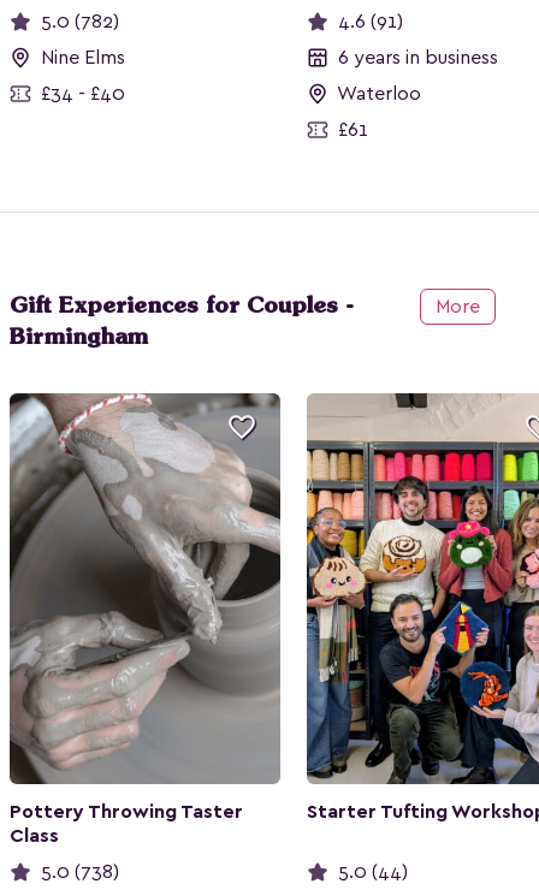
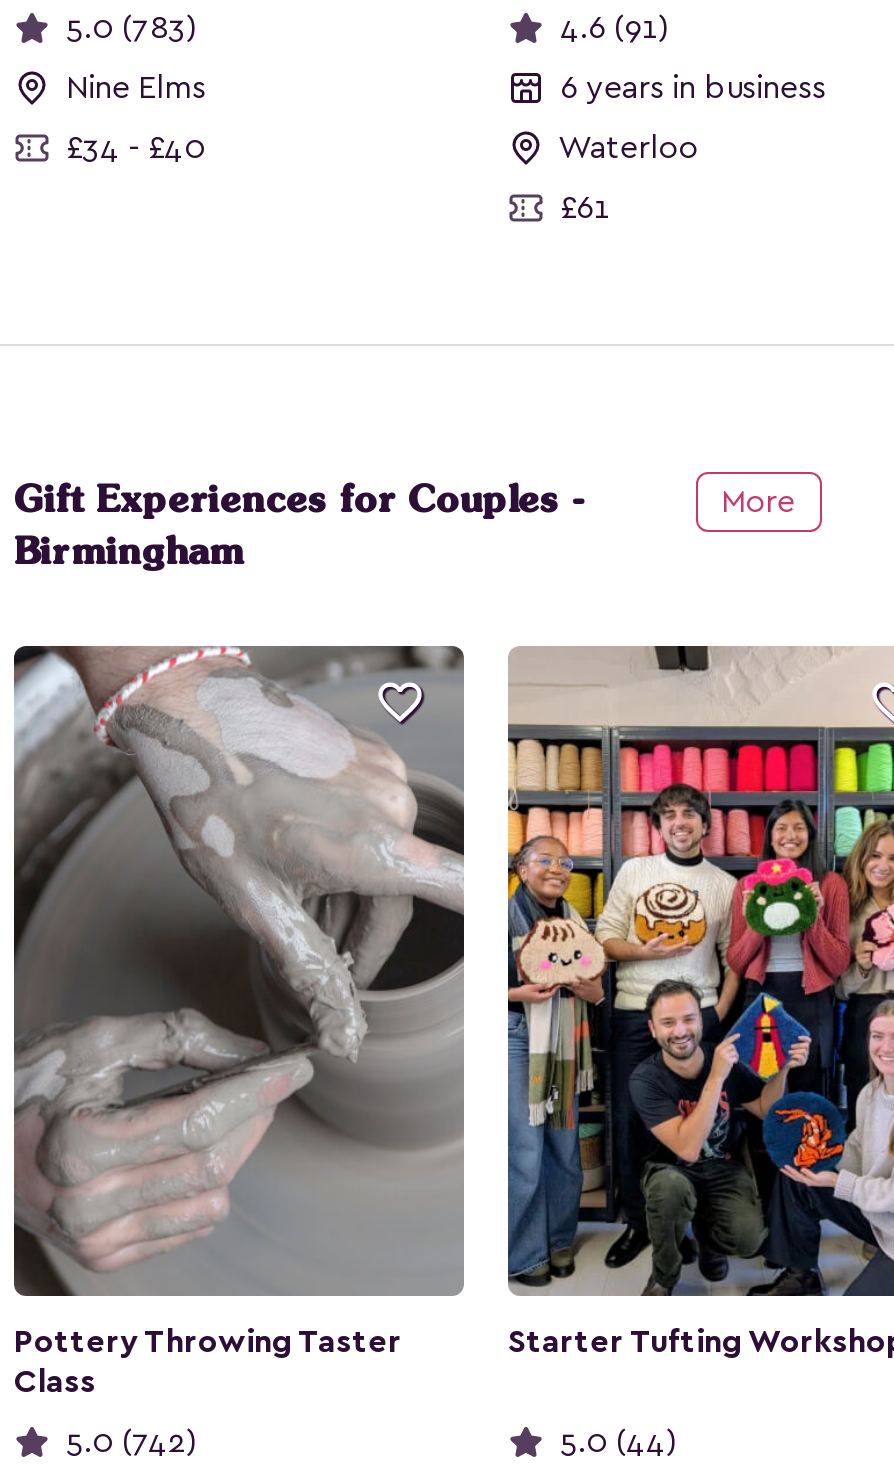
[36,11,119,31] 5.0 (782) -> [58,11,196,43] 5.0 (783)
[36,862,119,881] 5.0 (738) -> [58,1425,196,1457] 5.0 (742)

